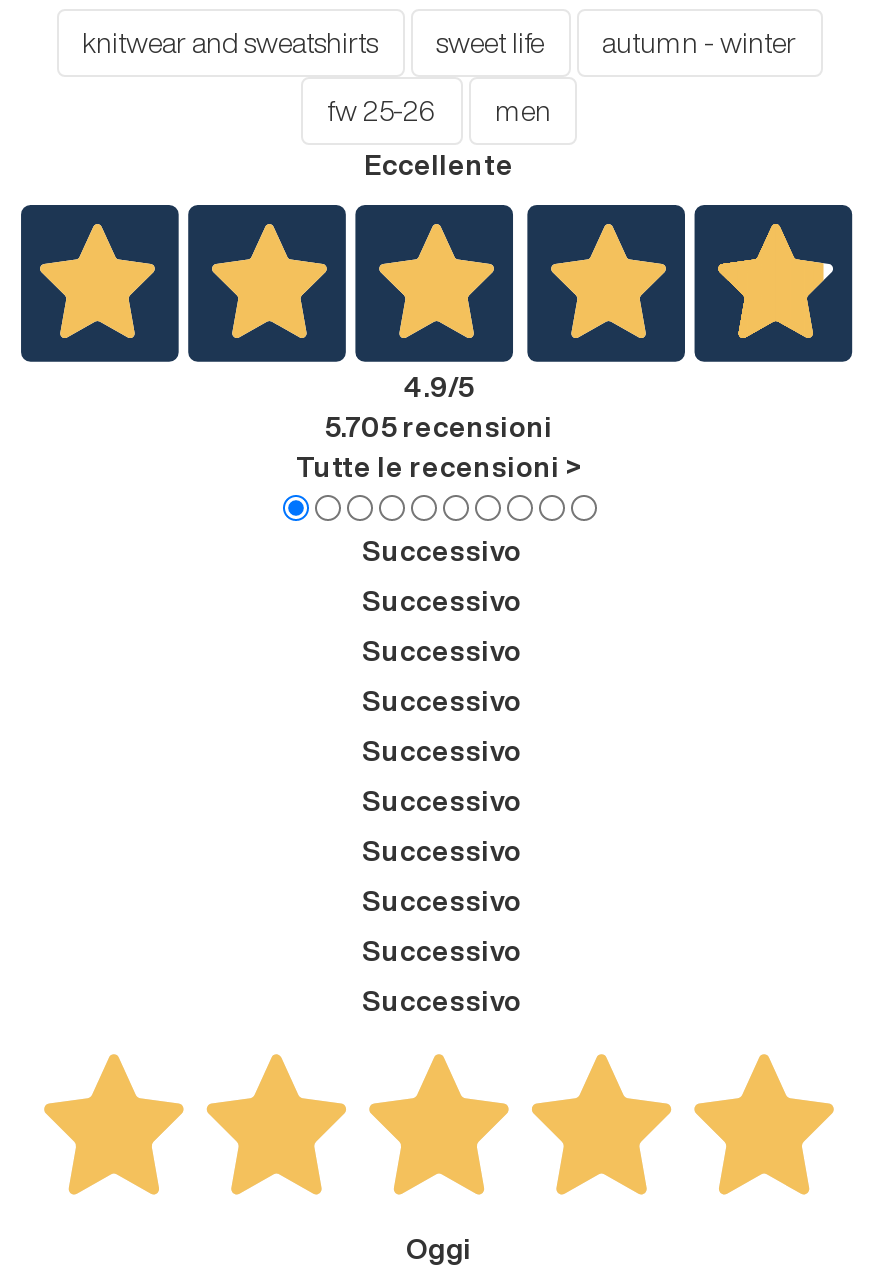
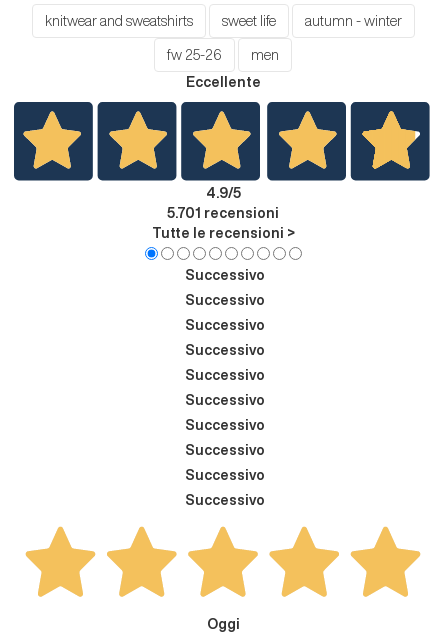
[325,413,553,441] 5.705 recensioni -> [167,206,279,220] 5.701 recensioni

